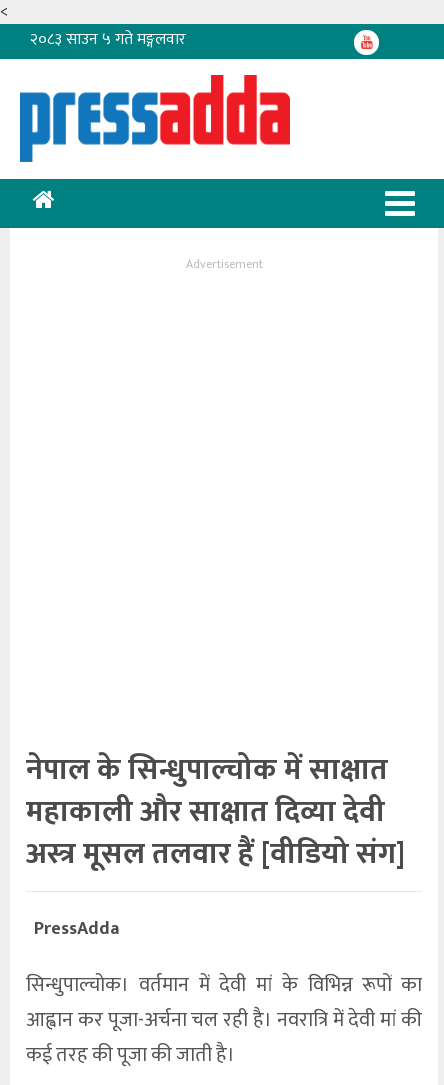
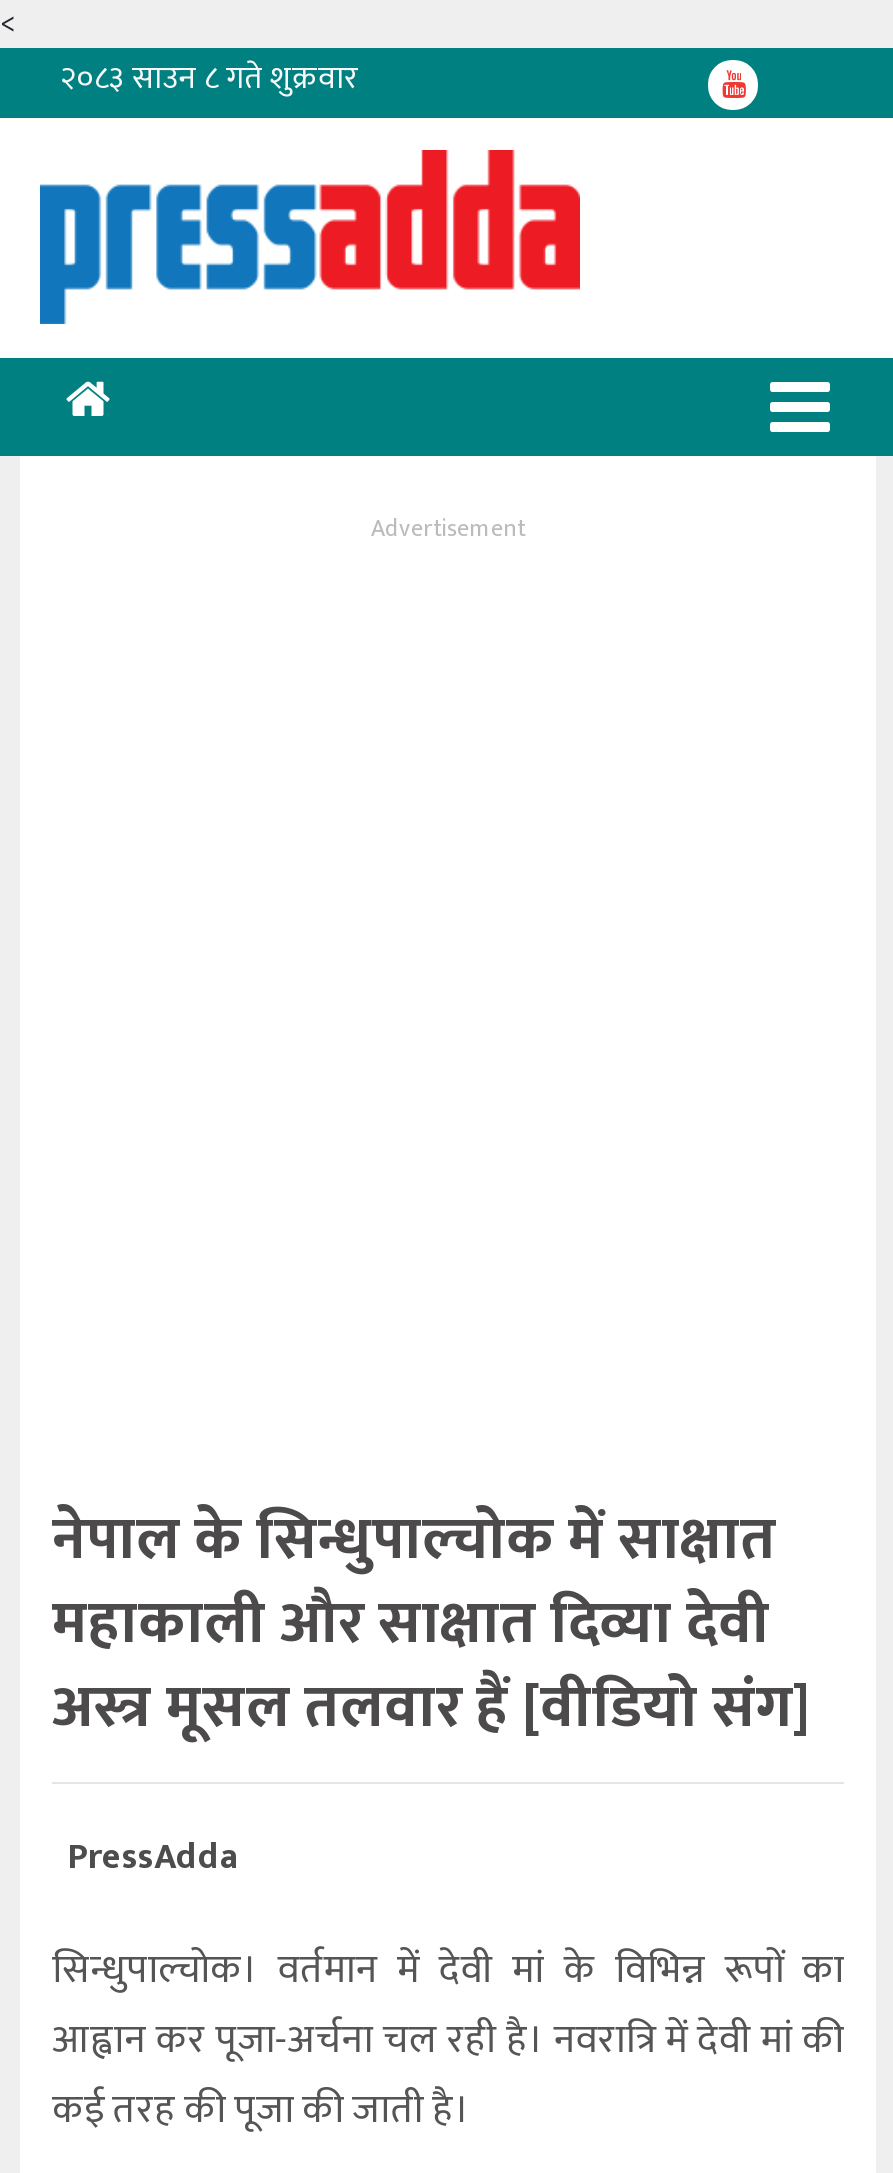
[30,26,186,53] २०८३ साउन ५ गते मङ्गलवार -> [60,52,358,106] २०८३ साउन ८ गते शुक्रवार

